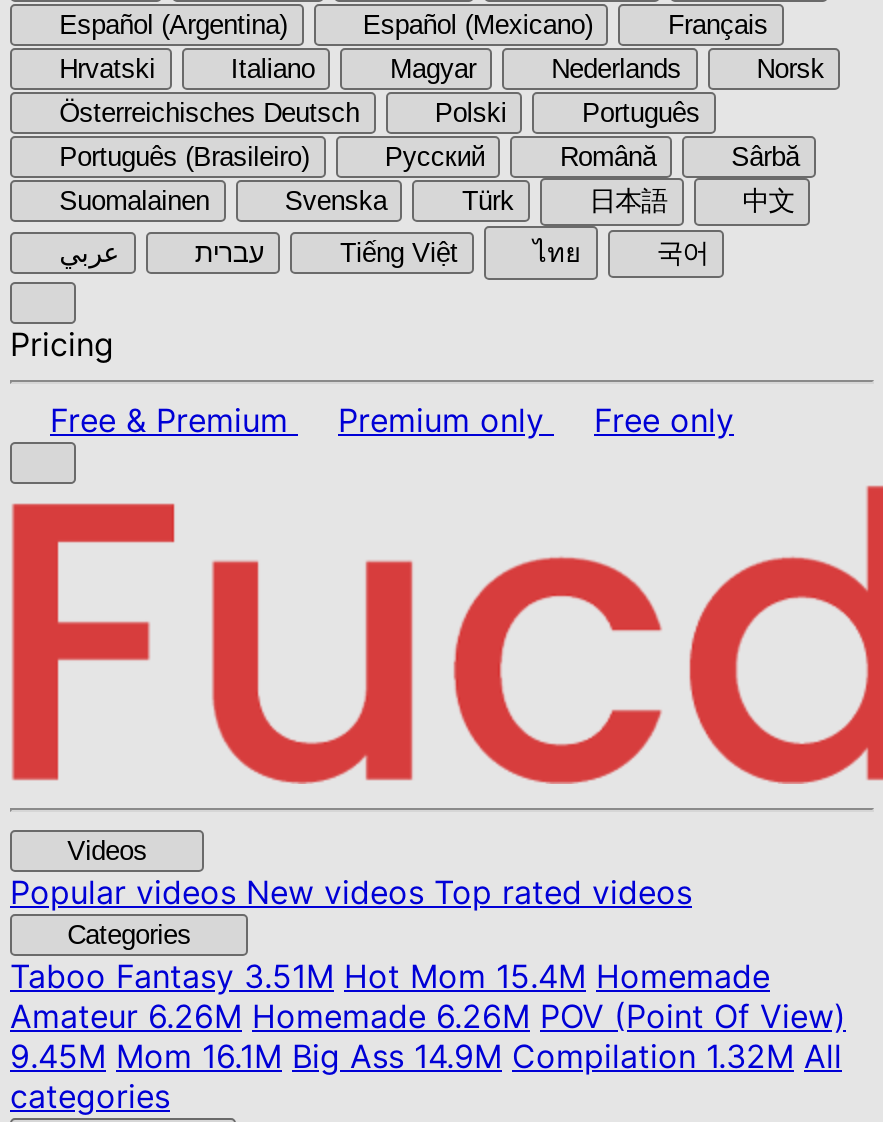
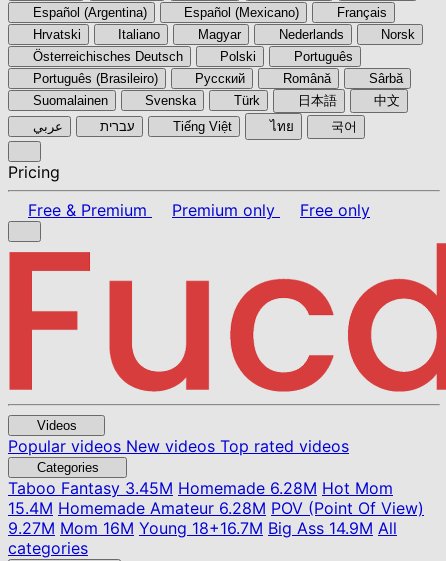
[10,956,846,1076] Taboo Fantasy3.51M Hot Mom 15.4M Homemade | Amateur 6.26M Homemade 6.26M POV (Point Of View) | 9.45M Mom 16.1M Big Ass 14.9M Compilation 1.32M All -> [8,478,424,538] Taboo Fantasy3.45M Homemade 6.28M Hot Mom | 15.4M Homemade Amateur 6.28M POV (Point Of View) | 9.27M Mom 16M Young 18+16.7M Big Ass 14.9M All

